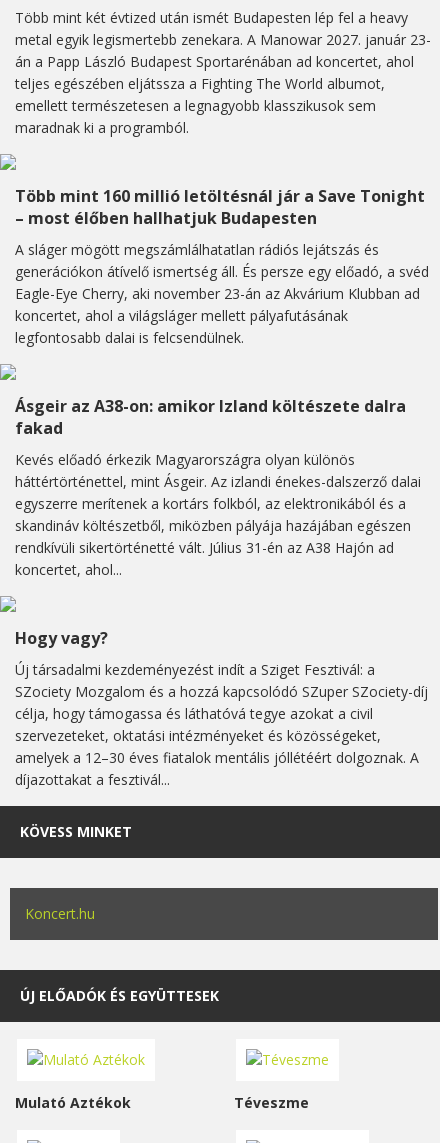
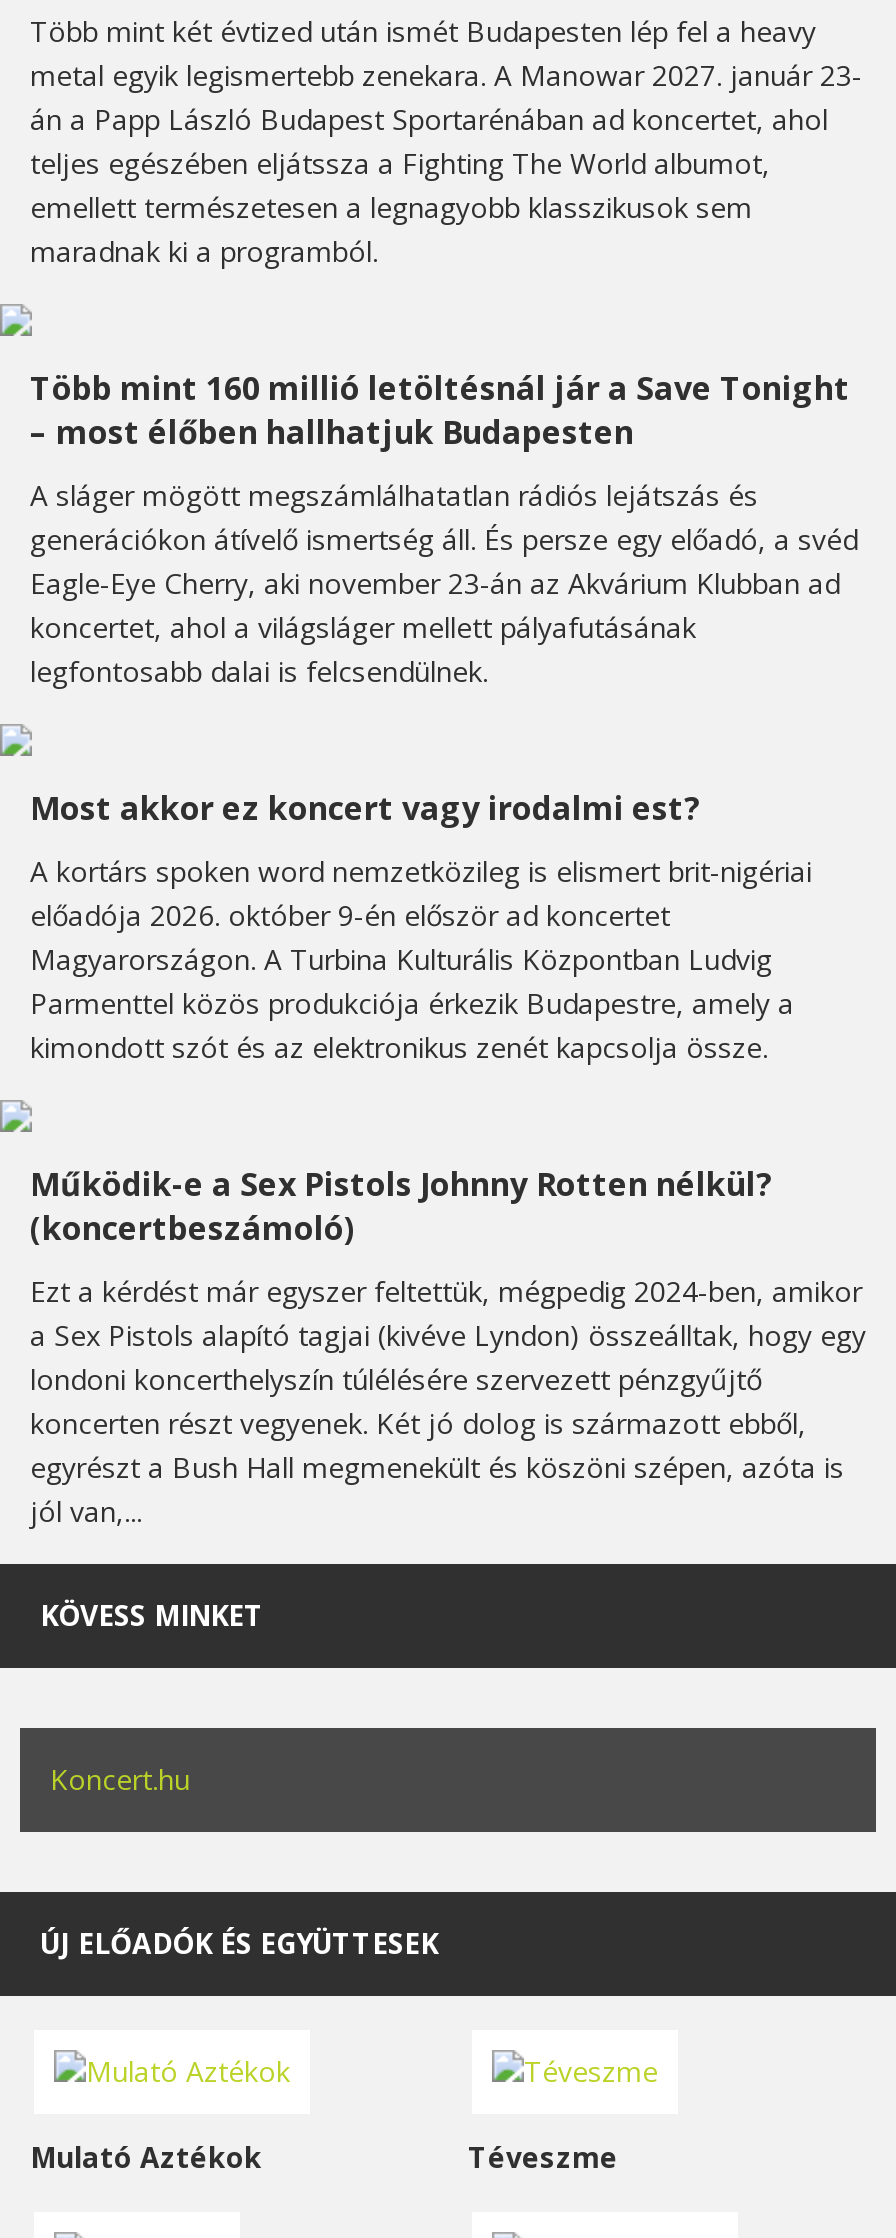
[15,395,406,439] Ásgeir az A38-on: amikor Izland költészete dalra | fakad -> [30,786,700,830] Most akkor ez koncert vagy irodalmi est?
[15,450,421,579] Kevés előadó érkezik Magyarországra olyan különös | háttértörténettel, mint Ásgeir. Az izlandi énekes-dalszerző dalai | egyszerre merítenek a kortárs folkból, az elektronikából és a | skandináv költészetből, miközben pályája hazájában egészen | rendkívüli sikertörténetté vált. Július 31-én az A38 Hajón ad | koncertet, ahol... -> [30,852,812,1066] A kortárs spoken word nemzetközileg is elismert brit-nigériai | előadója 2026. október 9-én először ad koncertet | Magyarországon. A Turbina Kulturális Központban Ludvig | Parmenttel közös produkciója érkezik Budapestre, amely a | kimondott szót és az elektronikus zenét kapcsolja össze.
[15,627,108,649] Hogy vagy? -> [30,1162,772,1250] Működik-e a Sex Pistols Johnny Rotten nélkül? | (koncertbeszámoló)
[15,660,428,789] Új társadalmi kezdeményezést indít a Sziget Fesztivál: a | SZociety Mozgalom és a hozzá kapcsolódó SZuper SZociety-díj | célja, hogy támogassa és láthatóvá tegye azokat a civil | szervezeteket, oktatási intézményeket és közösségeket, | amelyek a 12–30 éves fiatalok mentális jóllétéért dolgoznak. A | díjazottakat a fesztivál... -> [30,1272,866,1530] Ezt a kérdést már egyszer feltettük, mégpedig 2024-ben, amikor | a Sex Pistols alapító tagjai (kivéve Lyndon) összeálltak, hogy egy | londoni koncerthelyszín túlélésére szervezett pénzgyűjtő | koncerten részt vegyenek. Két jó dolog is származott ebből, | egyrészt a Bush Hall megmenekült és köszöni szépen, azóta is | jól van,...

